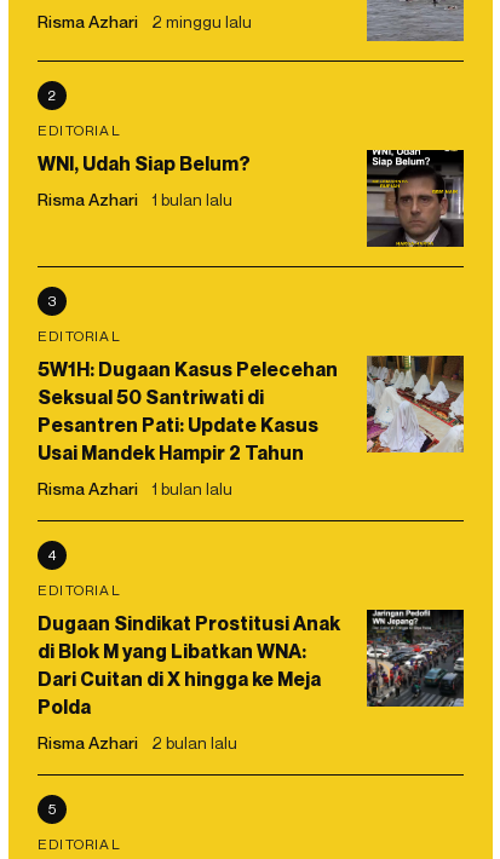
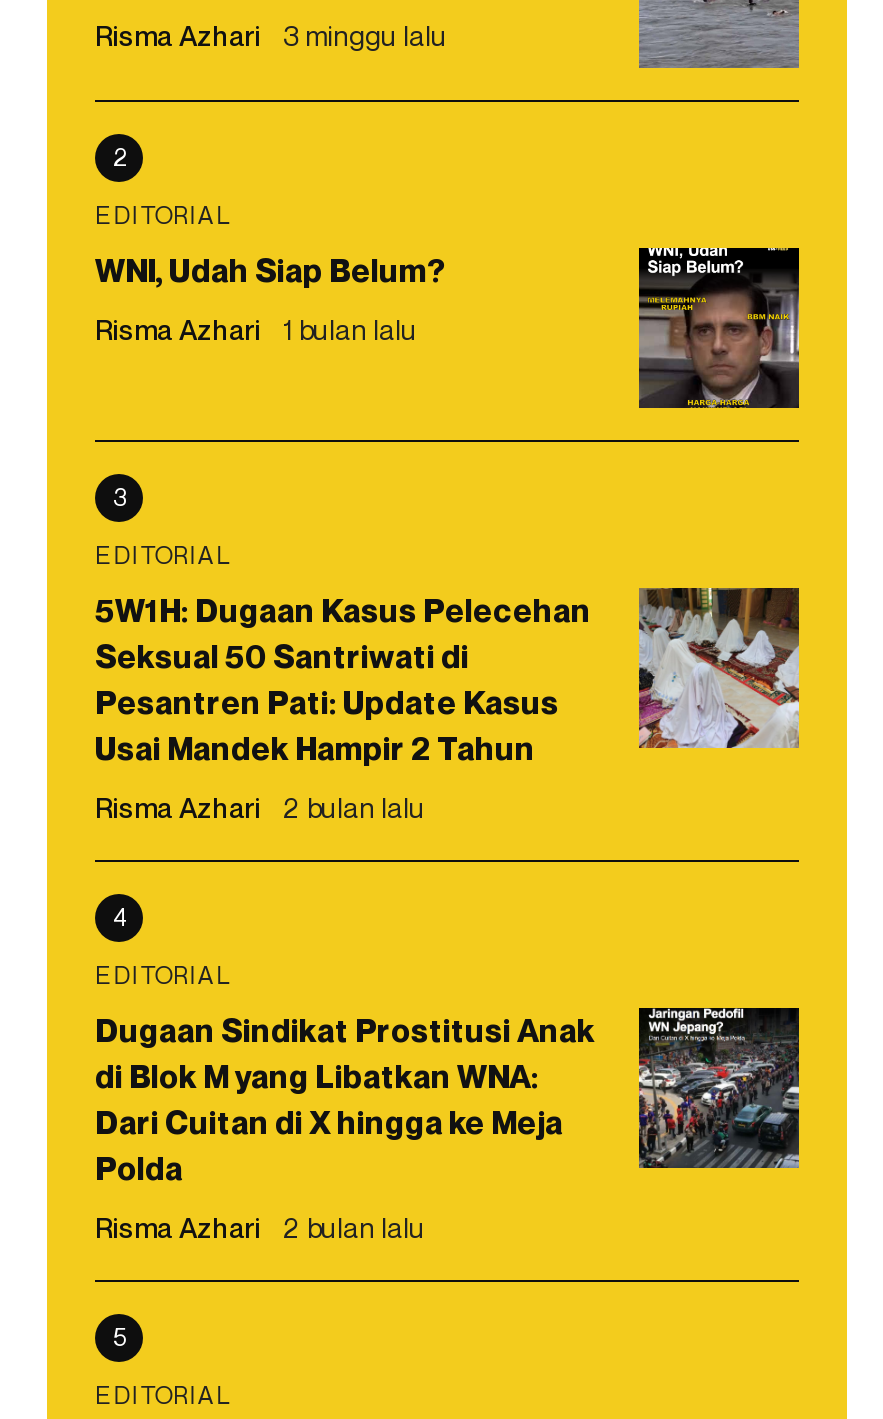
[38,11,252,31] Risma Azhari 2 minggu lalu -> [95,18,447,52] Risma Azhari 3 minggu lalu
[38,478,232,498] Risma Azhari 1 bulan lalu -> [95,790,425,824] Risma Azhari 2 bulan lalu

